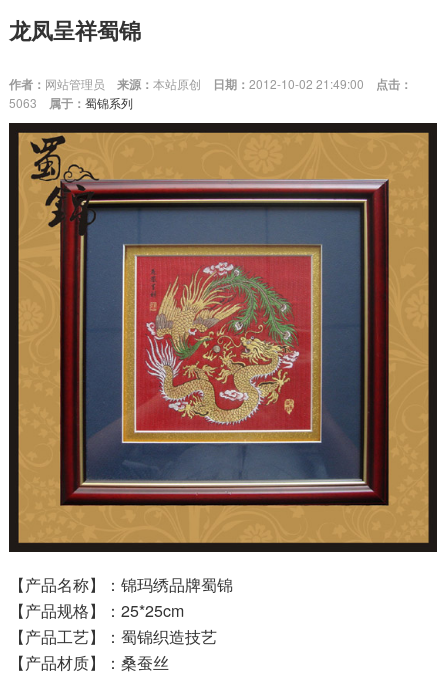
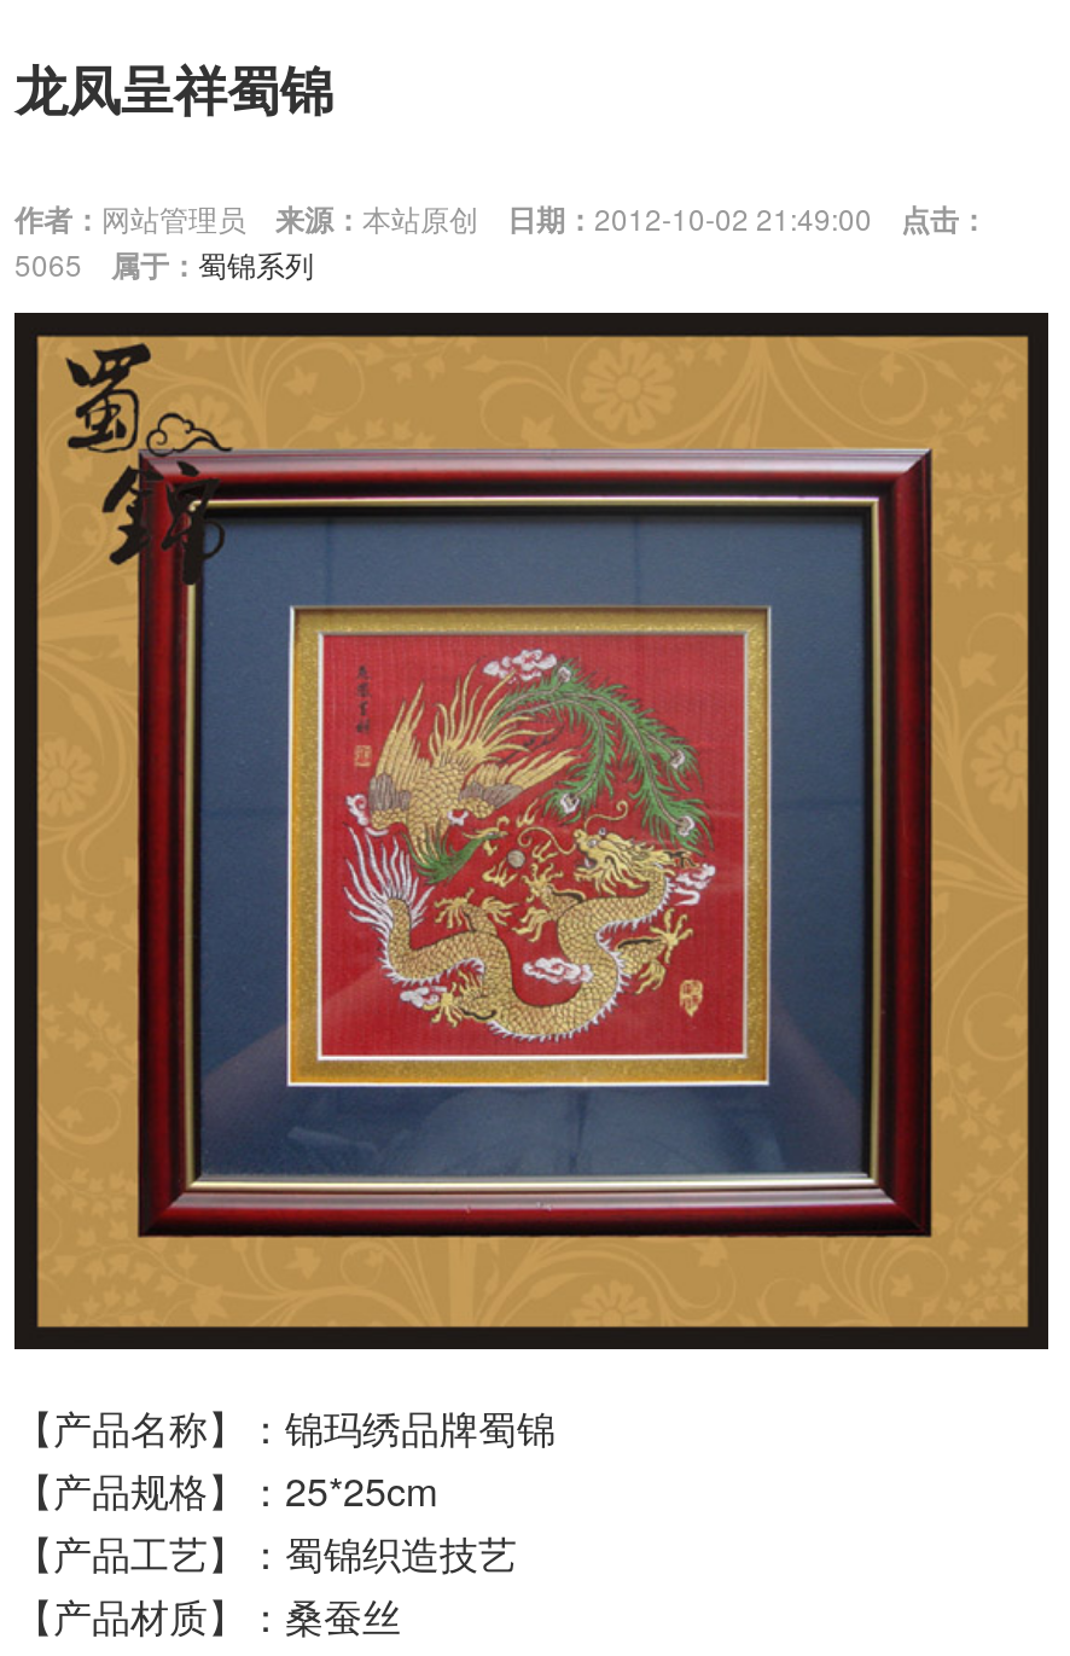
[9,94,133,112] 5063属于：蜀锦系列 -> [14,243,314,286] 5065属于：蜀锦系列

